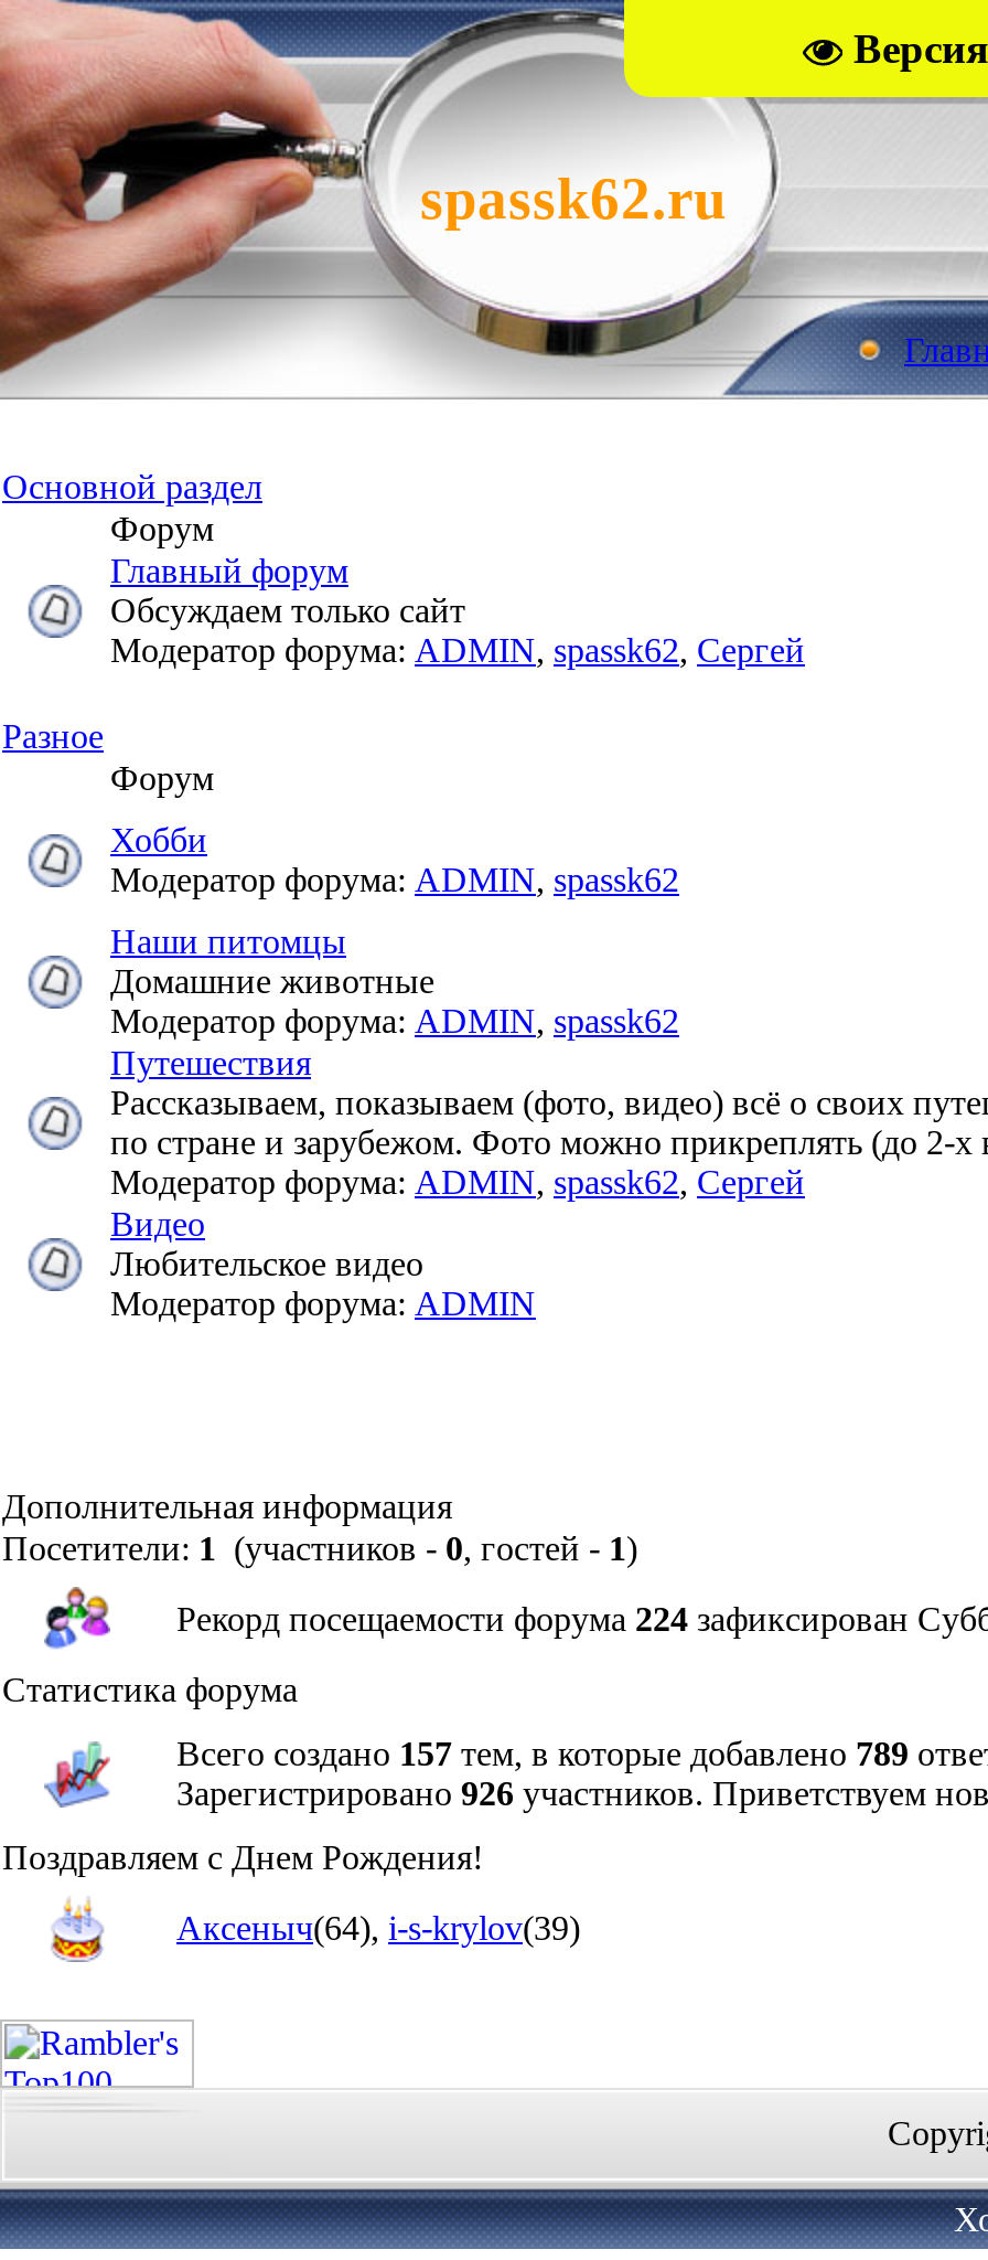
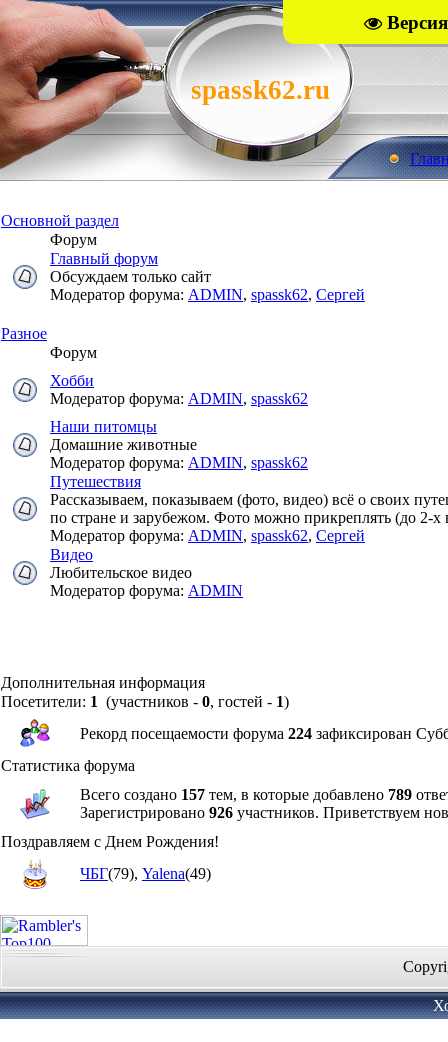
[176,1909,580,1947] Аксеныч(64), i-s-krylov(39) -> [80,865,211,882] ЧБГ(79), Yalena(49)

